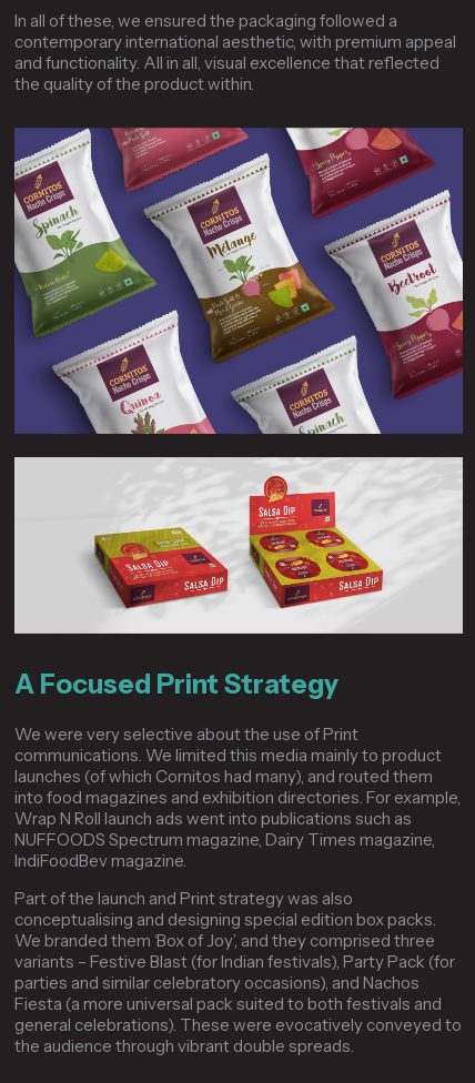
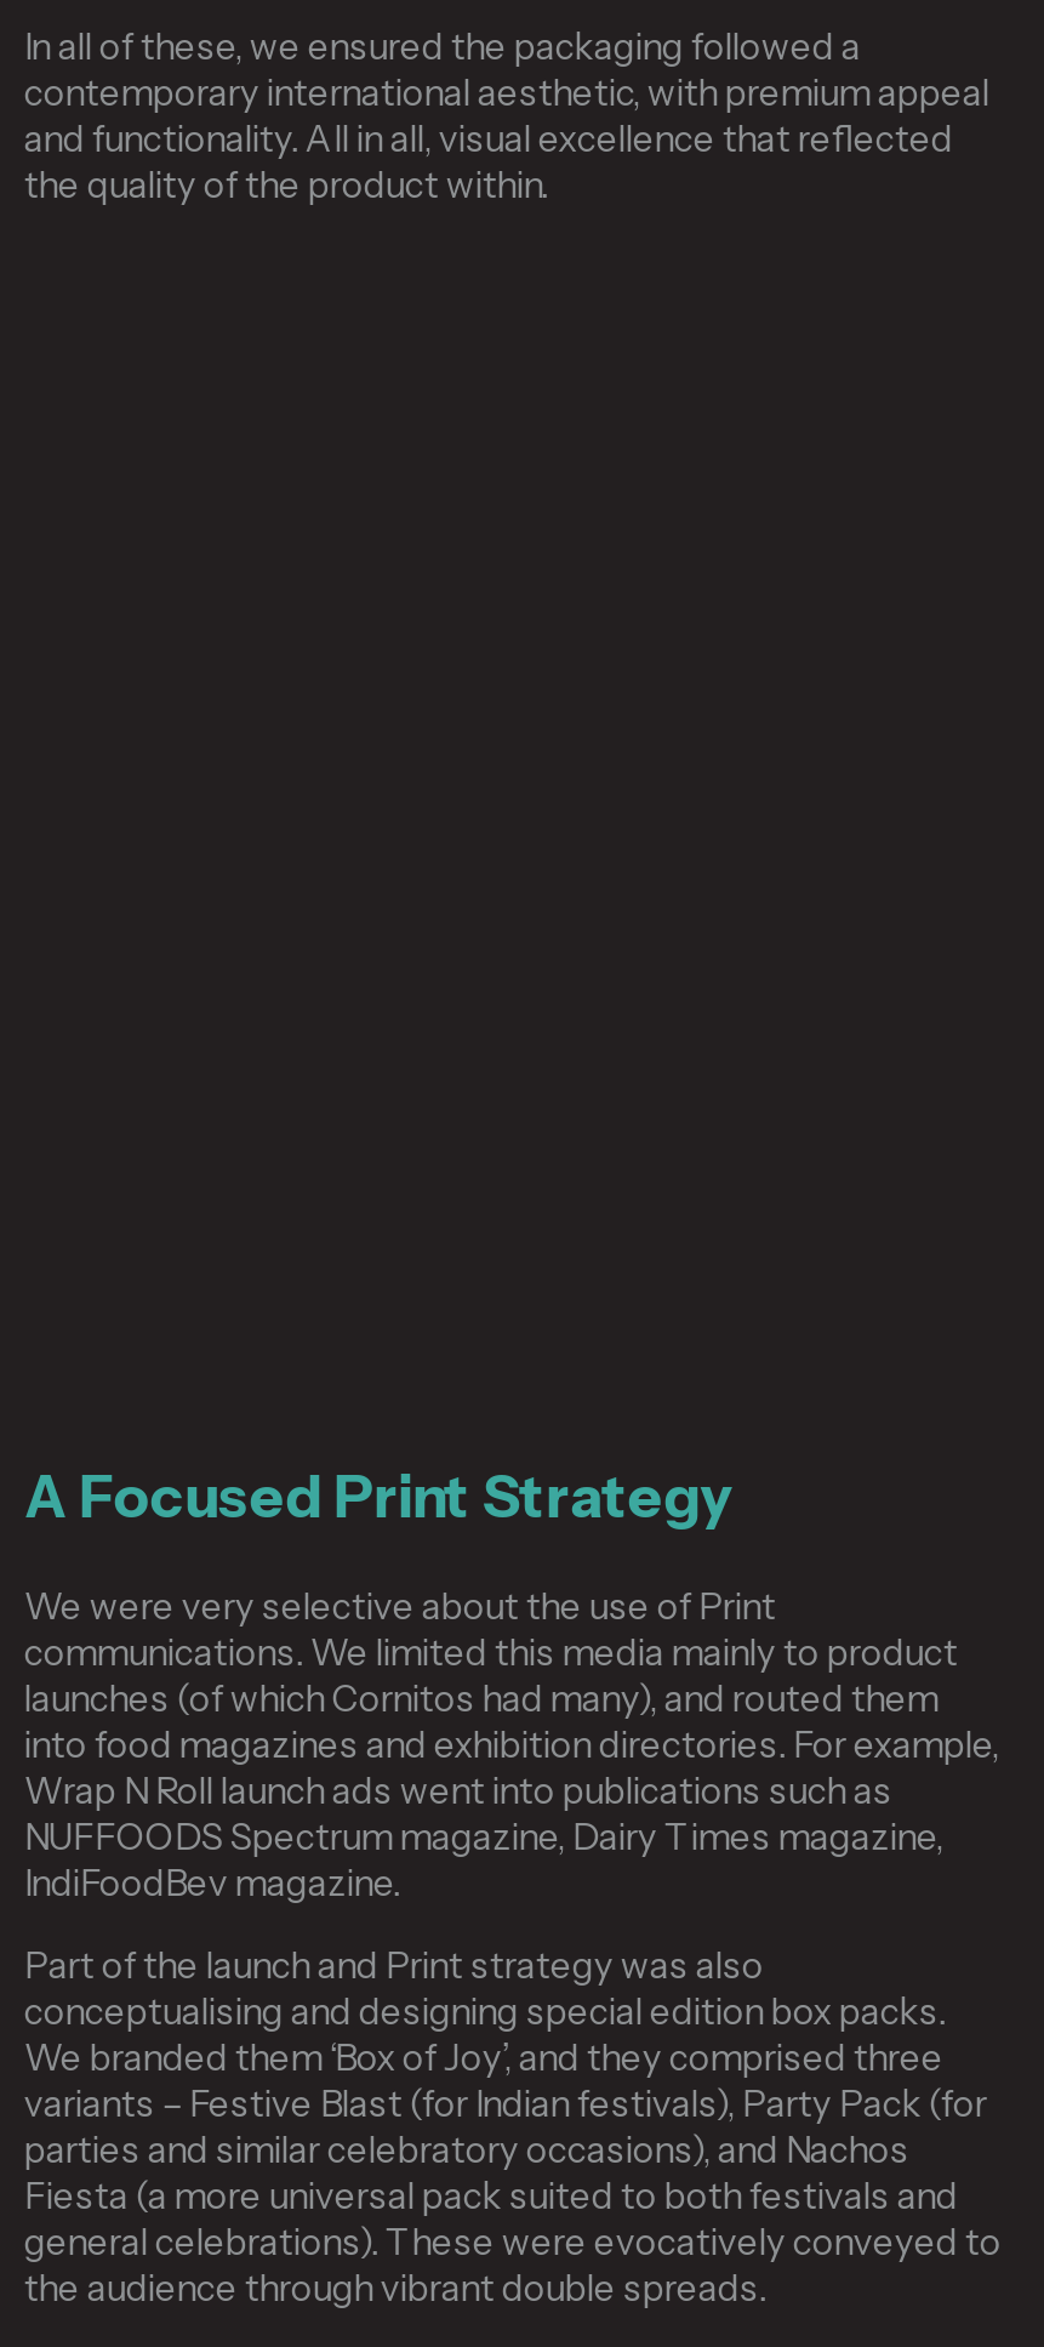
[13,126,464,435] [image] -> none
[13,456,464,635] [image] -> none

